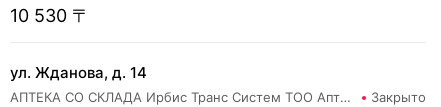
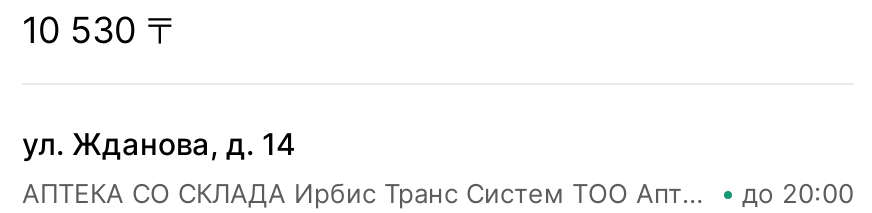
[371,89,426,105] Закрыто -> [742,178,854,210] до 20:00

